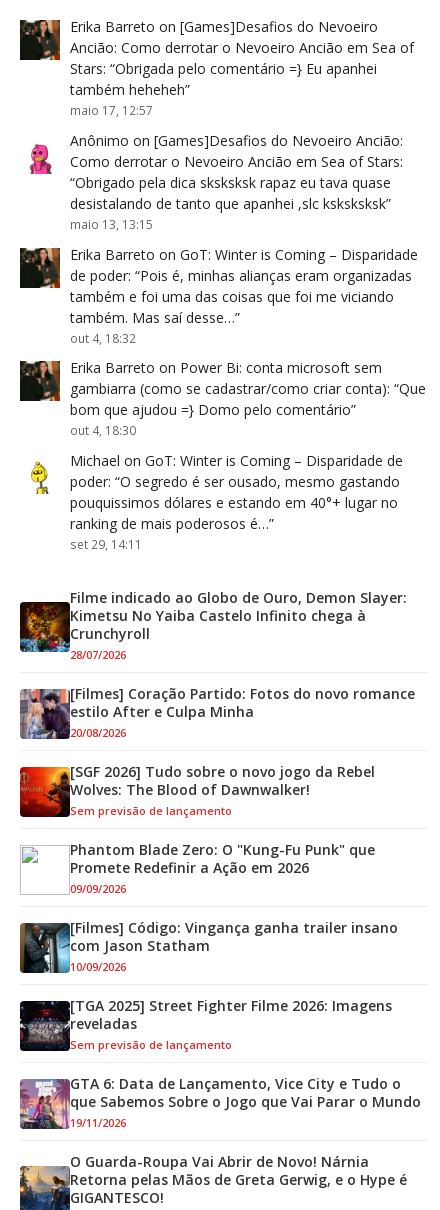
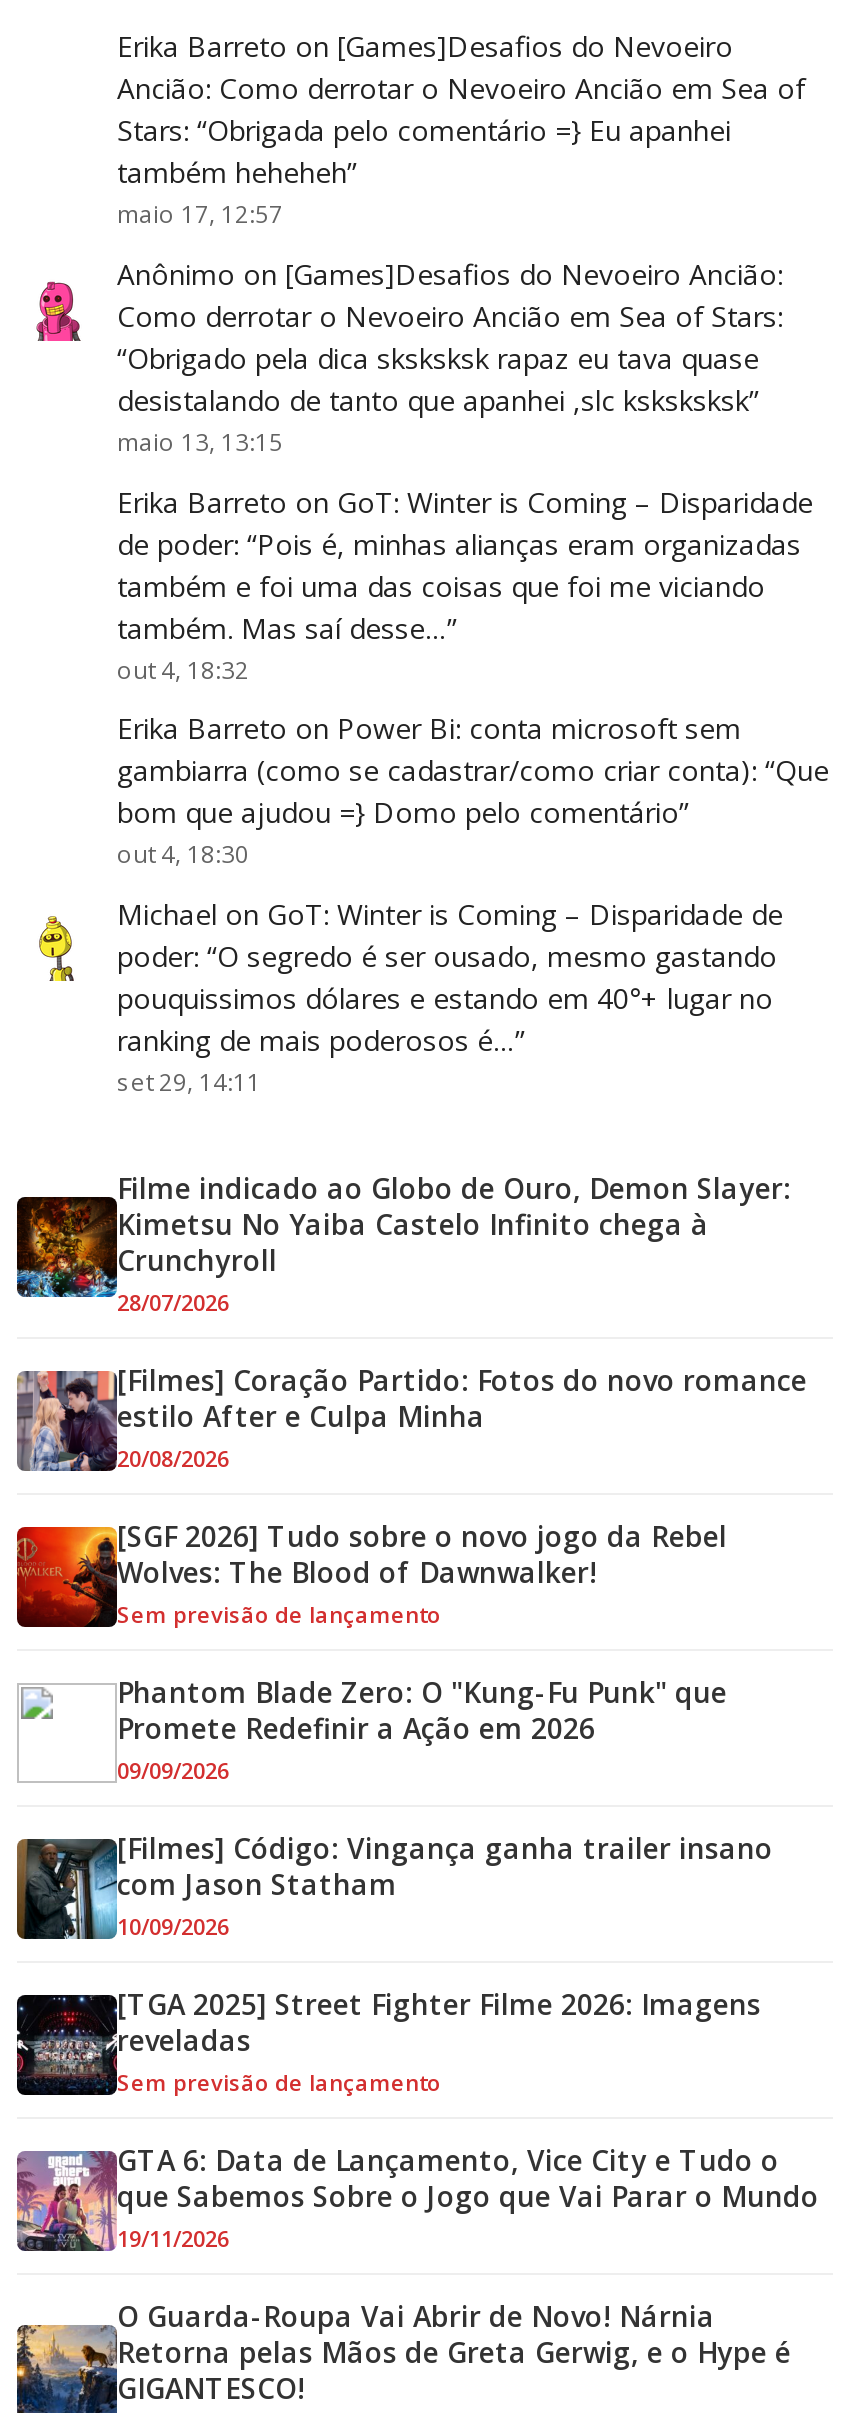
[19,19,61,61] [image] -> none
[19,247,61,289] [image] -> none
[19,360,61,402] [image] -> none

